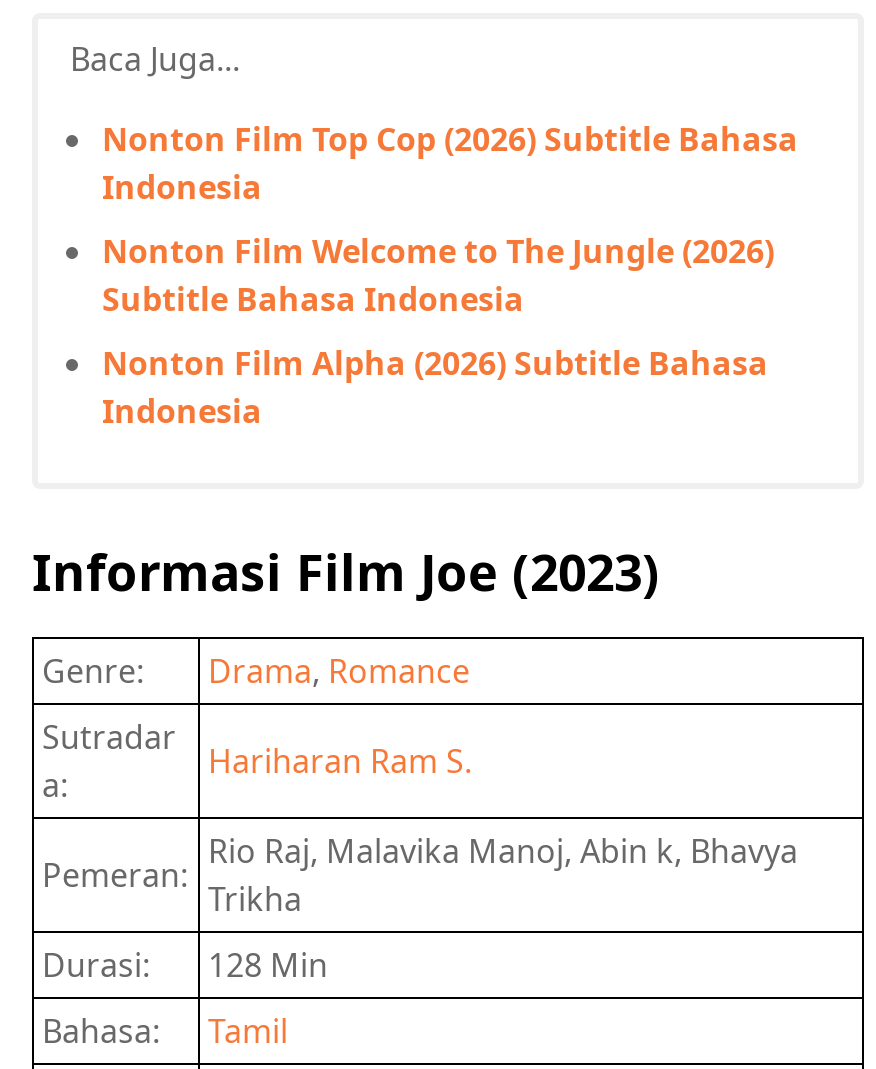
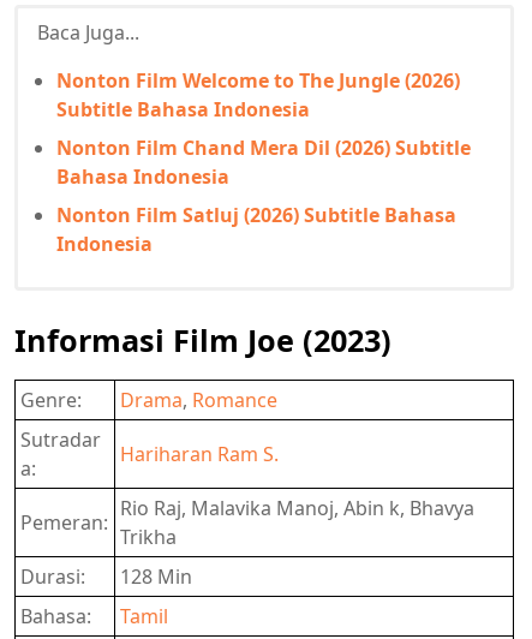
[102,117,798,209] Nonton Film Top Cop (2026) Subtitle Bahasa | Indonesia -> none
moved [102,229,774,321] -> [56,67,460,123]: Nonton Film Welcome to The Jungle (2026) | Subtitle Bahasa Indonesia
[102,341,768,385] Nonton Film Alpha (2026) Subtitle Bahasa -> [56,135,471,228] Nonton Film Chand Mera Dil (2026) Subtitle | Bahasa Indonesia | Nonton Film Satluj (2026) Subtitle Bahasa

